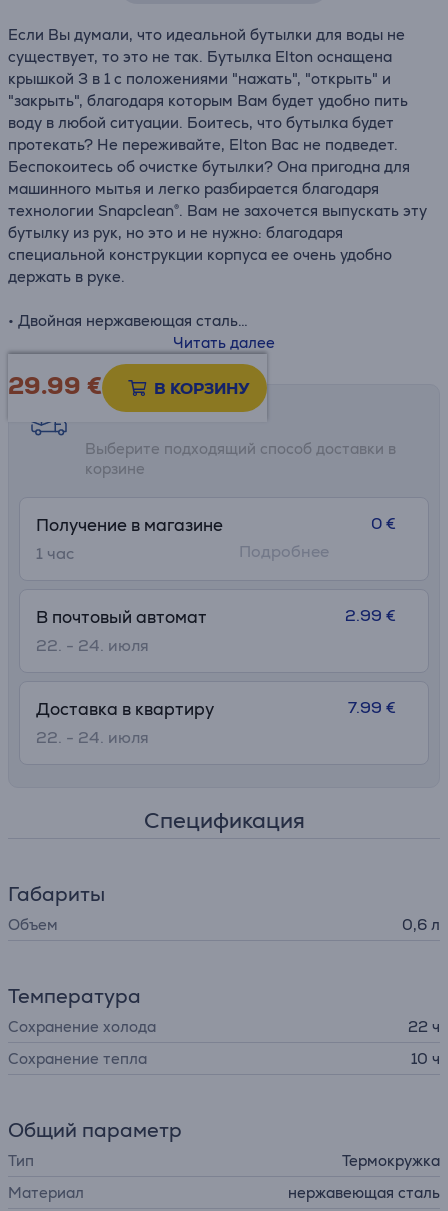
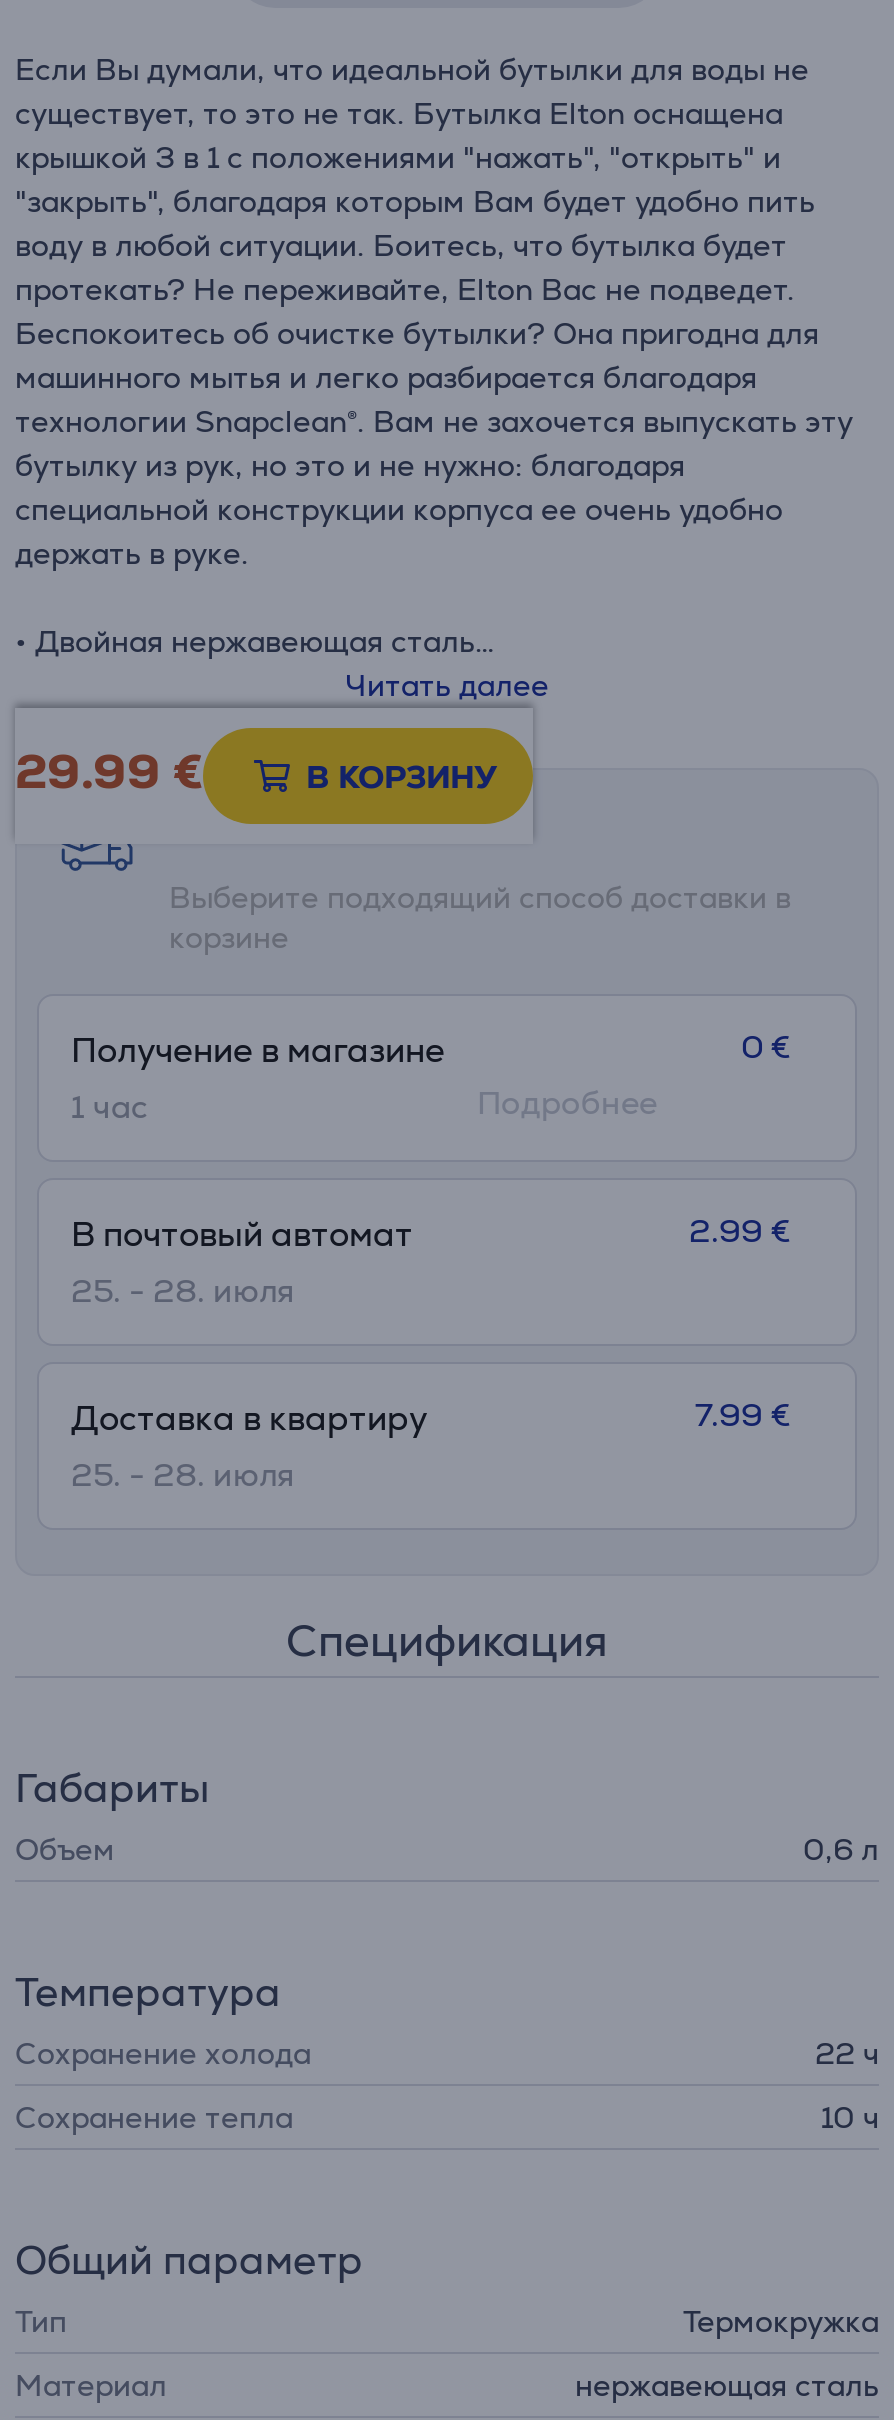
[36,635,149,656] 22. - 24. июля -> [71,1270,295,1312] 25. - 28. июля
[36,727,149,748] 22. - 24. июля -> [71,1454,295,1496] 25. - 28. июля

